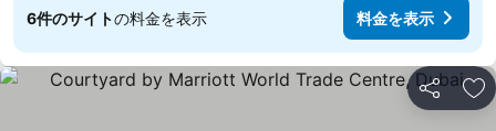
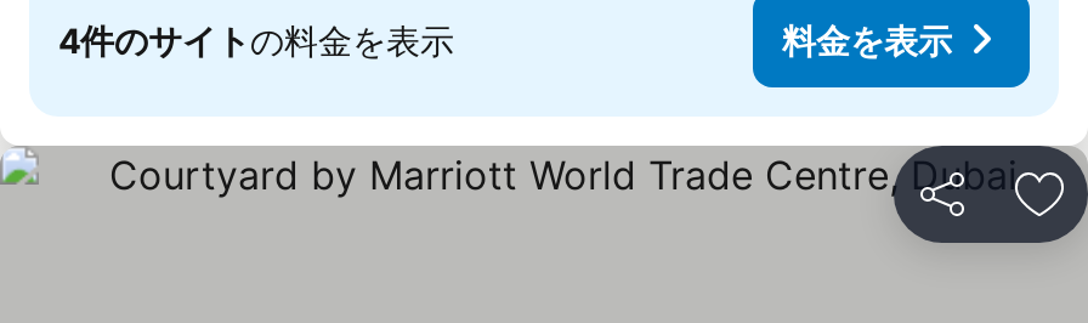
[27,8,207,27] 6件のサイトの料金を表示 -> [58,18,454,59] 4件のサイトの料金を表示

